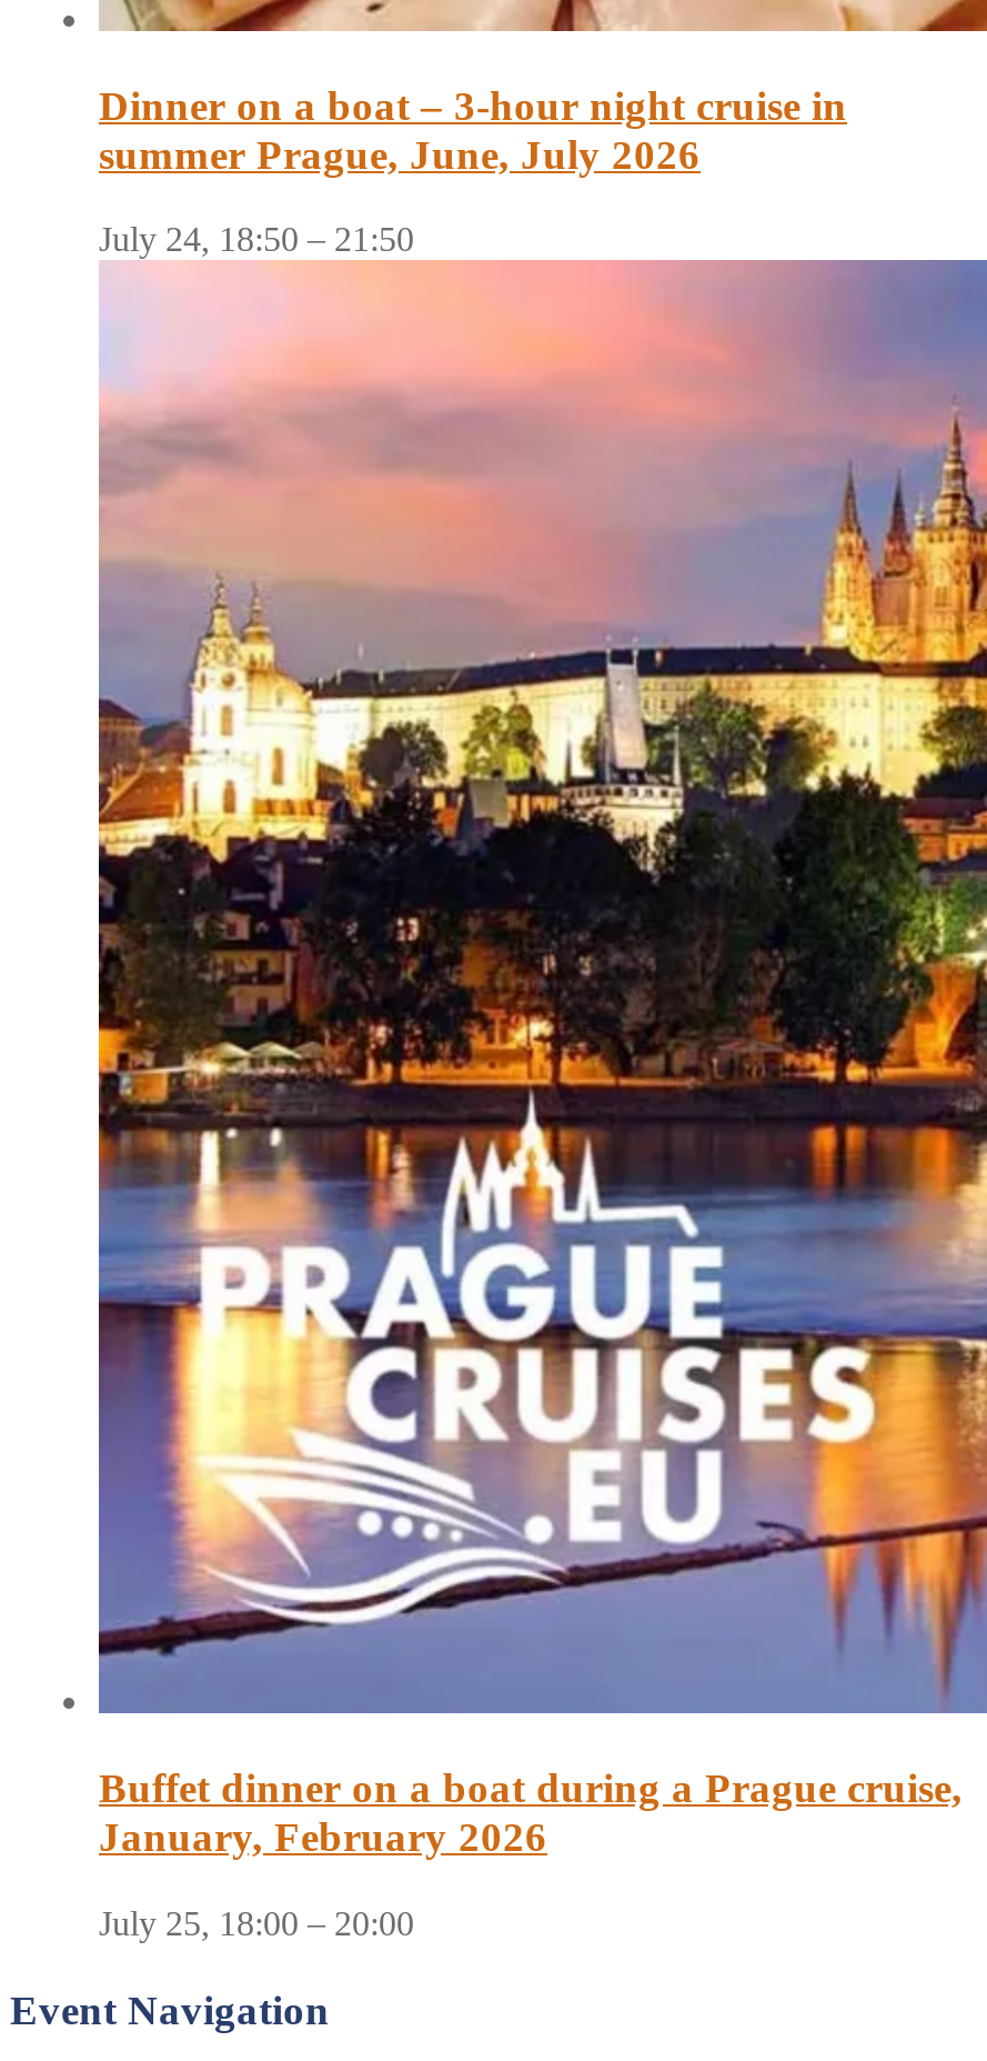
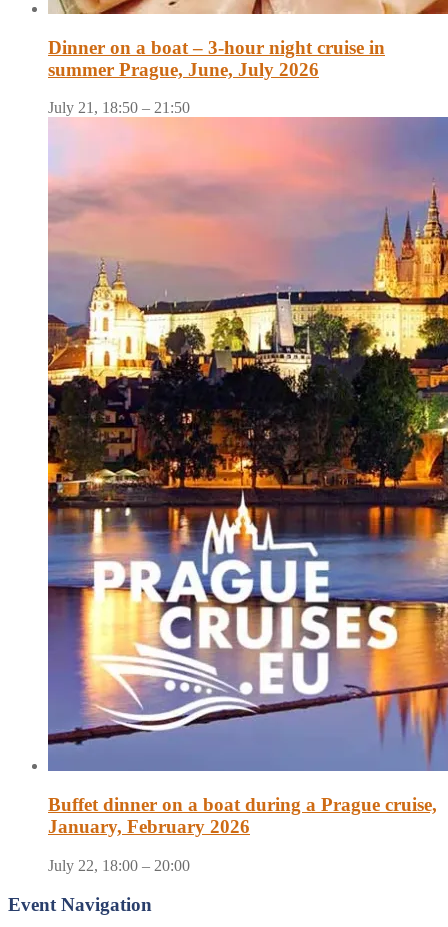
[99,221,414,258] July 24, 18:50 – 21:50 -> [48,99,190,116] July 21, 18:50 – 21:50
[99,1904,414,1942] July 25, 18:00 – 20:00 -> [48,857,190,874] July 22, 18:00 – 20:00

